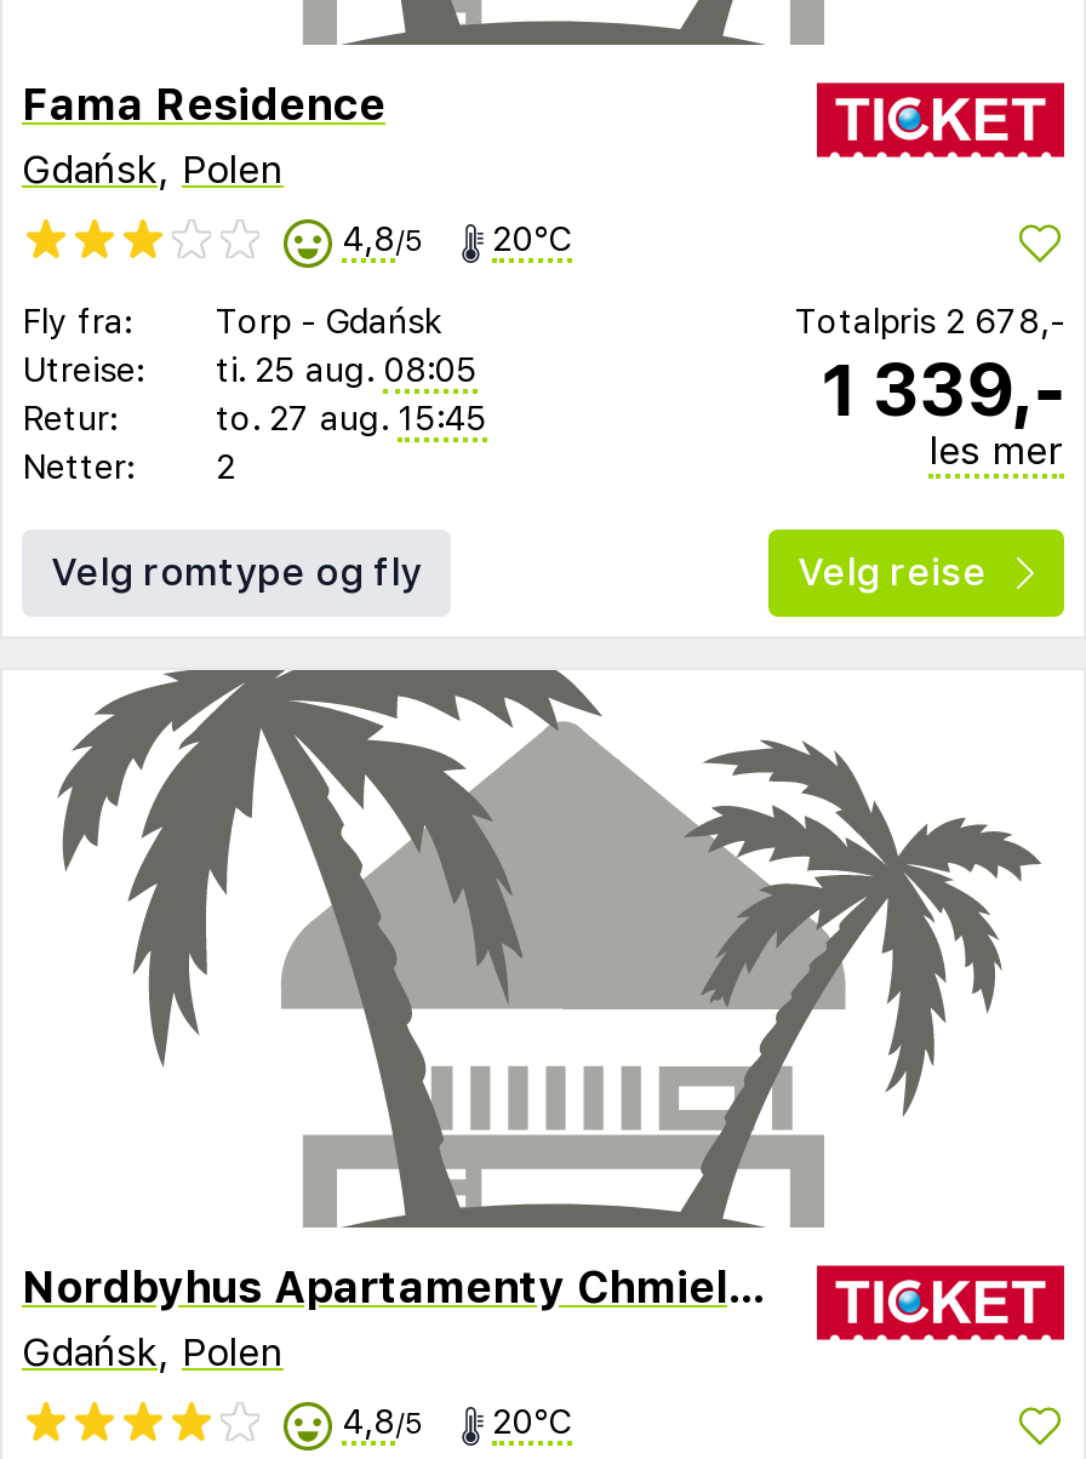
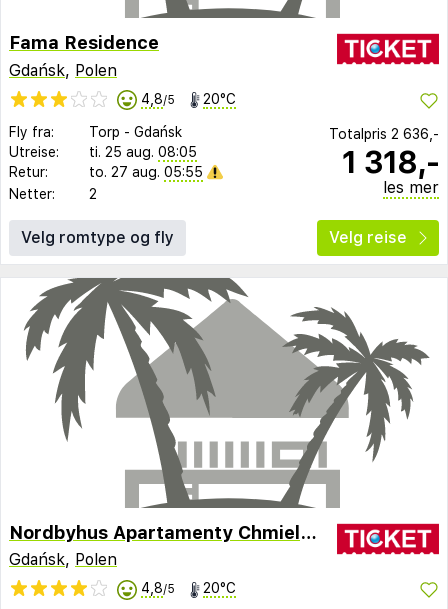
[795,301,1064,340] Totalpris 2 678,- -> [329,126,439,142] Totalpris 2 636,-
[820,345,1064,432] 1 339,- -> [342,144,439,180] 1 318,-
[216,398,487,437] to. 27 aug. 15:45 -> [89,164,203,180] to. 27 aug. 05:55

